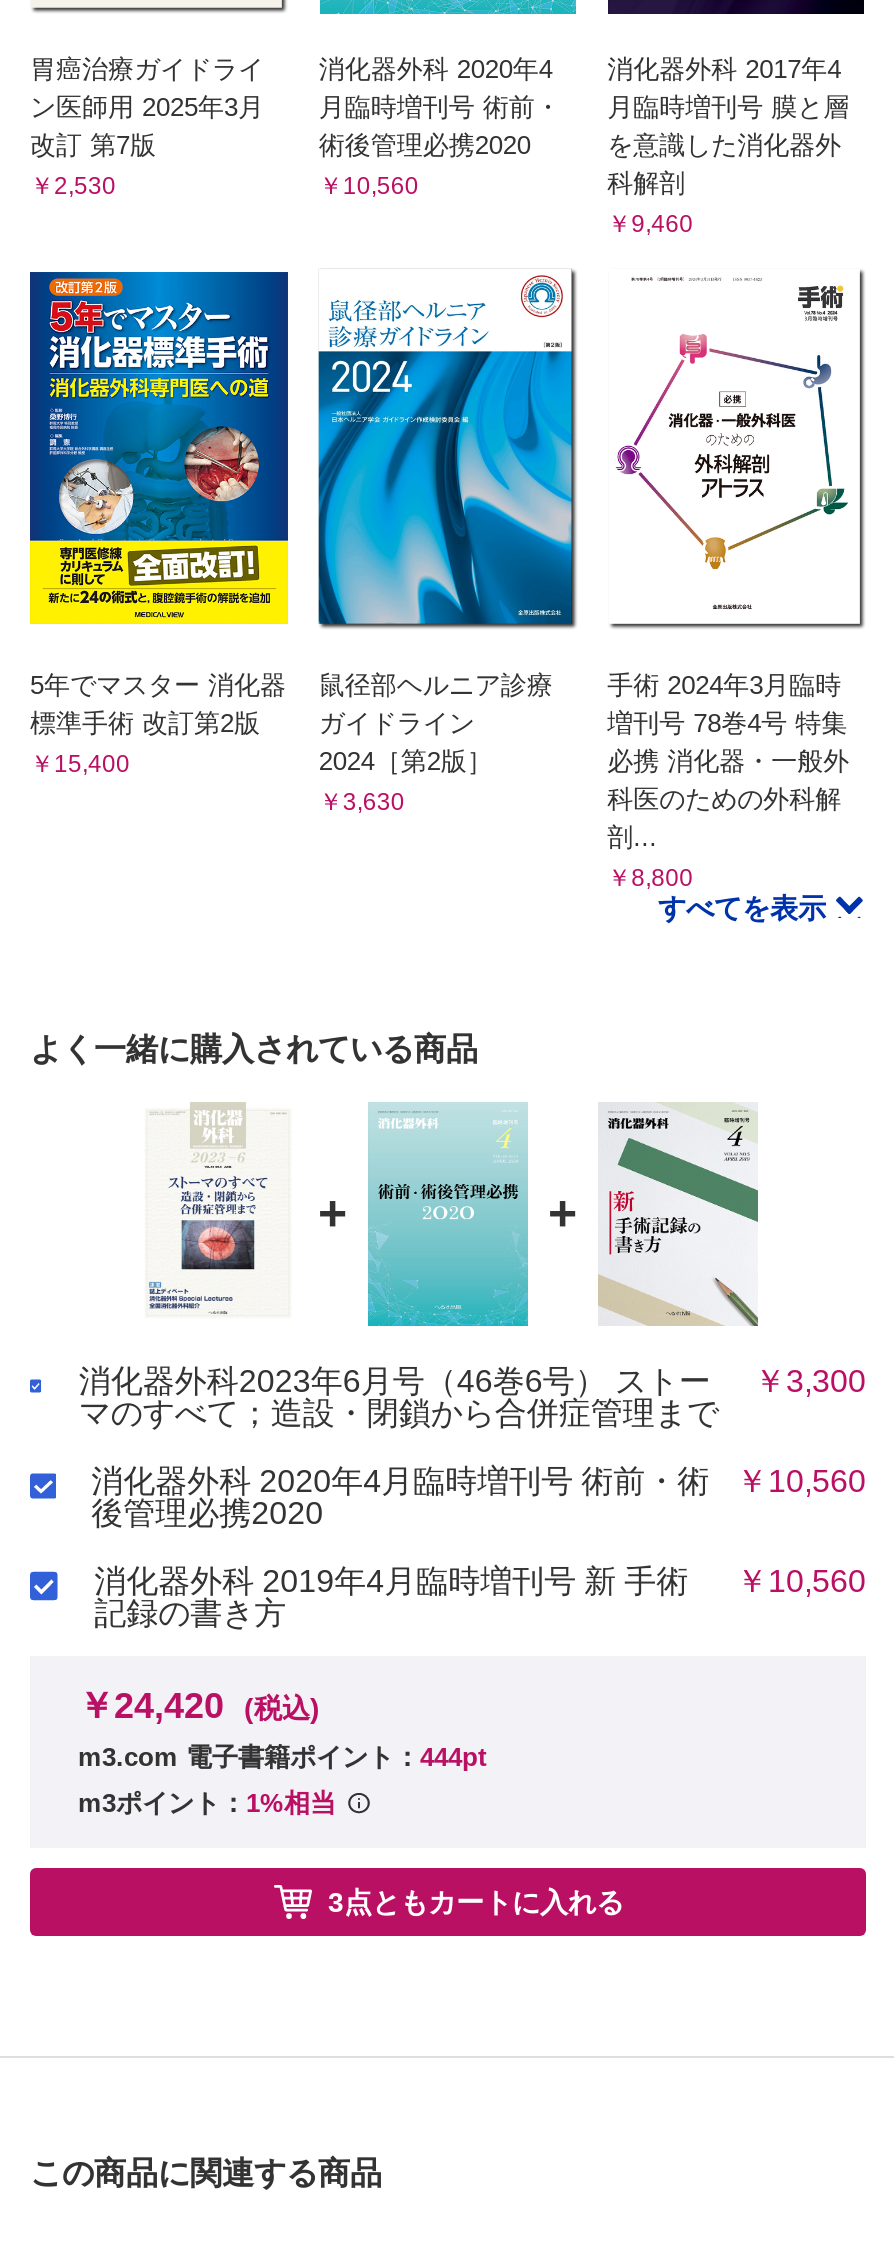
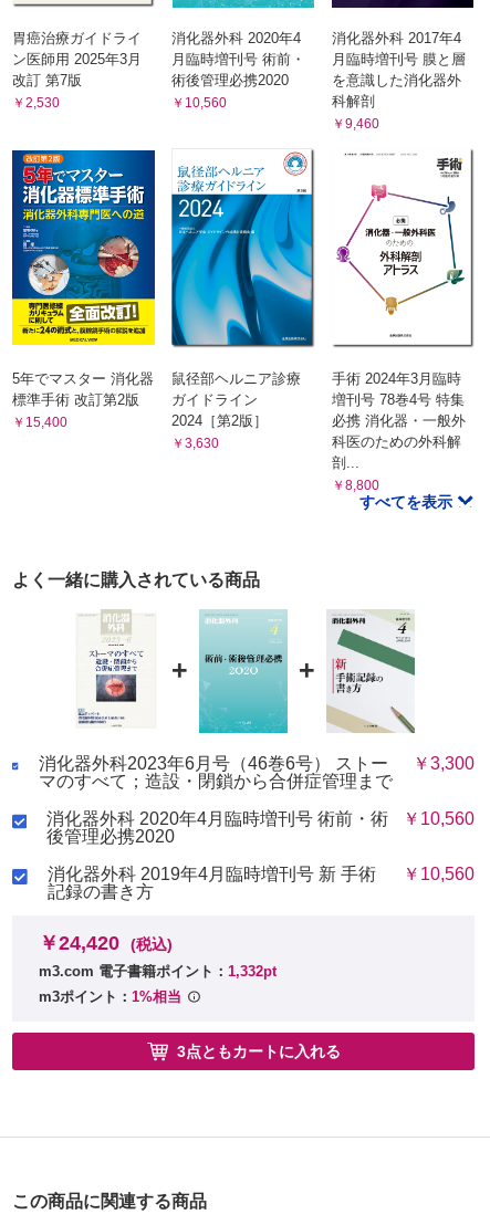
[78,1741,486,1771] m3.com 電子書籍ポイント：444pt -> [39,963,277,979] m3.com 電子書籍ポイント：1,332pt

